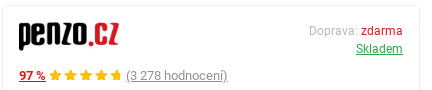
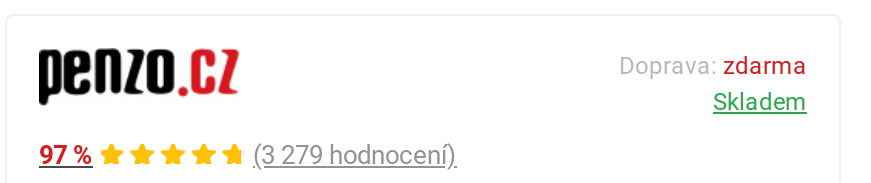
[126,68,228,83] (3 278 hodnocení) -> [253,140,457,170] (3 279 hodnocení)

